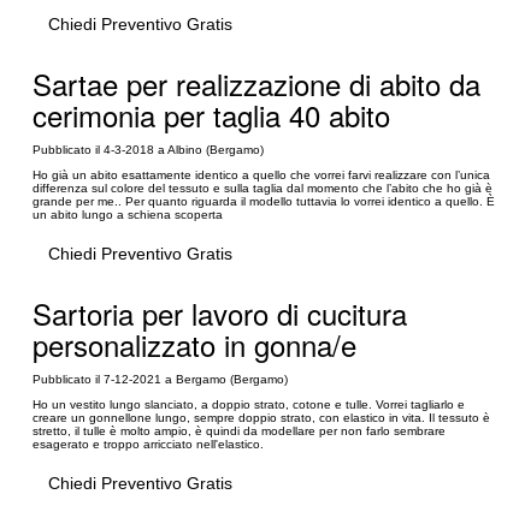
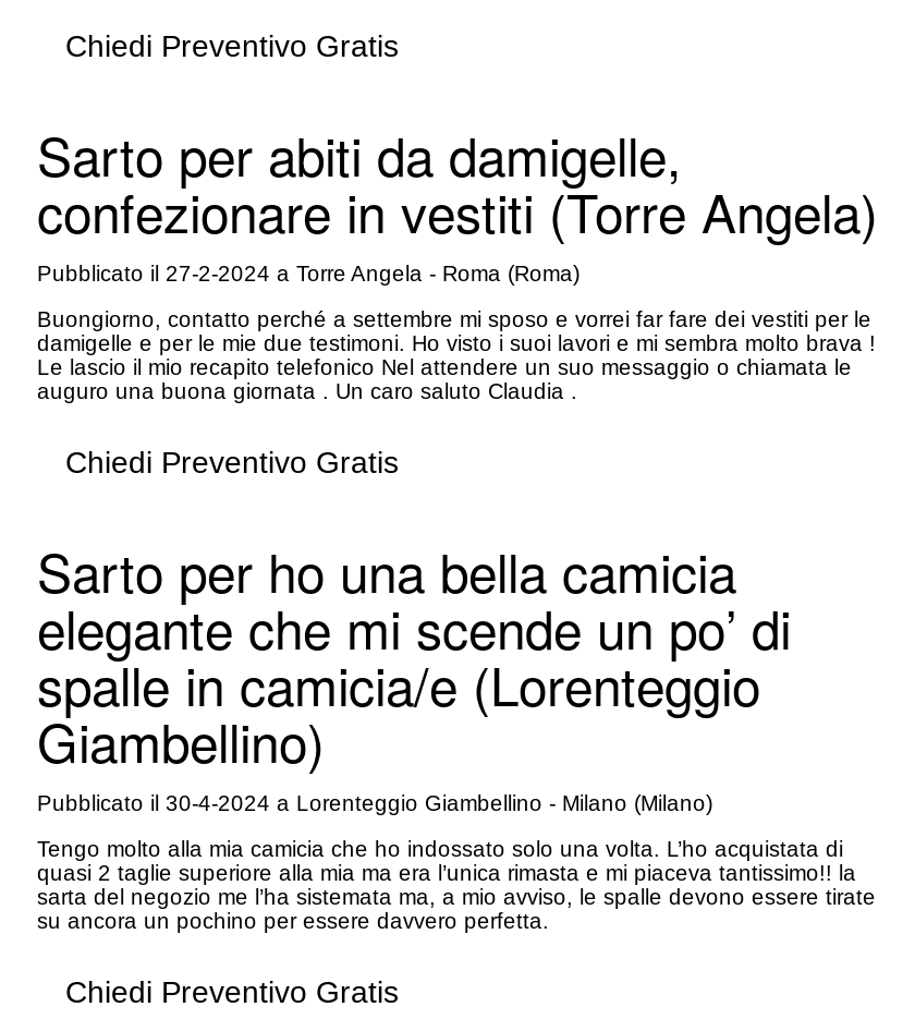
[33,62,480,156] Sartae per realizzazione di abito da | cerimonia per taglia 40 abito | Pubblicato il 4-3-2018 a Albino (Bergamo) -> [37,116,878,286] Sarto per abiti da damigelle, | confezionare in vestiti (Torre Angela) | Pubblicato il 27-2-2024 a Torre Angela - Roma (Roma)
[33,168,495,221] Ho già un abito esattamente identico a quello che vorrei farvi realizzare con l’unica | differenza sul colore del tessuto e sulla taglia dal momento che l’abito che ho già è | grande per me.. Per quanto riguarda il modello tuttavia lo vorrei identico a quello. È | un abito lungo a schiena scoperta -> [37,307,876,403] Buongiorno, contatto perché a settembre mi sposo e vorrei far fare dei vestiti per le | damigelle e per le mie due testimoni. Ho visto i suoi lavori e mi sembra molto brava ! | Le lascio il mio recapito telefonico Nel attendere un suo messaggio o chiamata le | auguro una buona giornata . Un caro saluto Claudia .
[33,292,407,386] Sartoria per lavoro di cucitura | personalizzato in gonna/e | Pubblicato il 7-12-2021 a Bergamo (Bergamo) -> [37,532,791,815] Sarto per ho una bella camicia | elegante che mi scende un po’ di | spalle in camicia/e (Lorenteggio | Giambellino) | Pubblicato il 30-4-2024 a Lorenteggio Giambellino - Milano (Milano)
[33,398,490,451] Ho un vestito lungo slanciato, a doppio strato, cotone e tulle. Vorrei tagliarlo e | creare un gonnellone lungo, sempre doppio strato, con elastico in vita. Il tessuto è | stretto, il tulle è molto ampio, è quindi da modellare per non farlo sembrare | esagerato e troppo arricciato nell'elastico. -> [37,837,876,933] Tengo molto alla mia camicia che ho indossato solo una volta. L’ho acquistata di | quasi 2 taglie superiore alla mia ma era l’unica rimasta e mi piaceva tantissimo!! la | sarta del negozio me l’ha sistemata ma, a mio avviso, le spalle devono essere tirate | su ancora un pochino per essere davvero perfetta.

